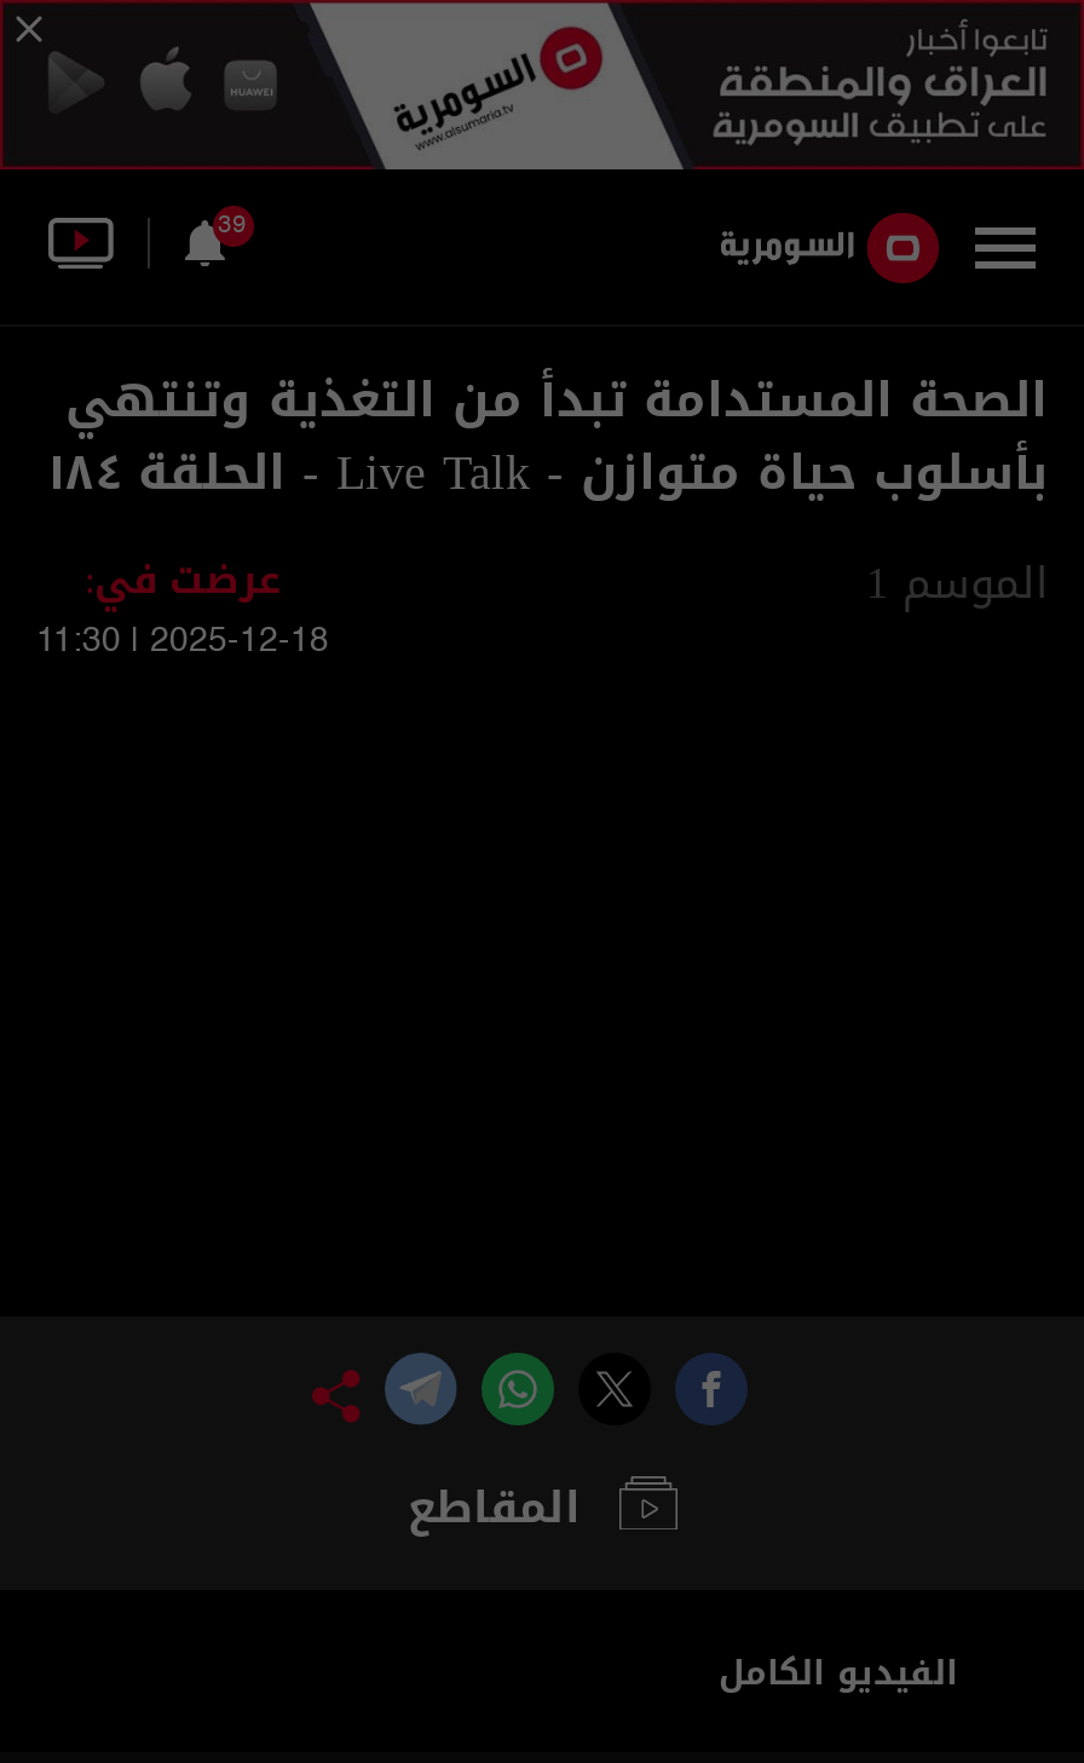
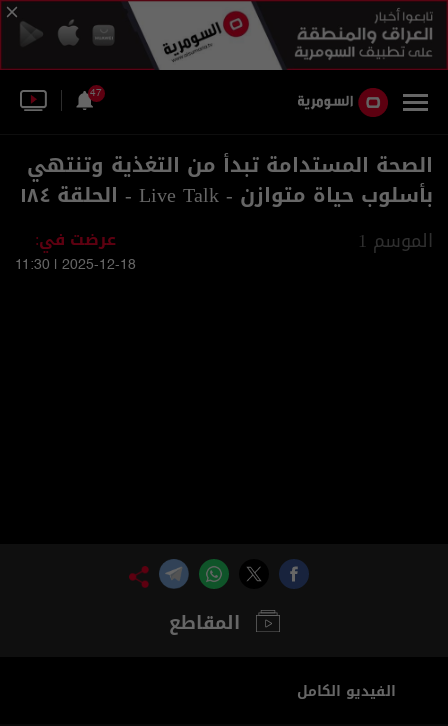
[218,212,247,237] 39 -> [90,88,102,98] 47

